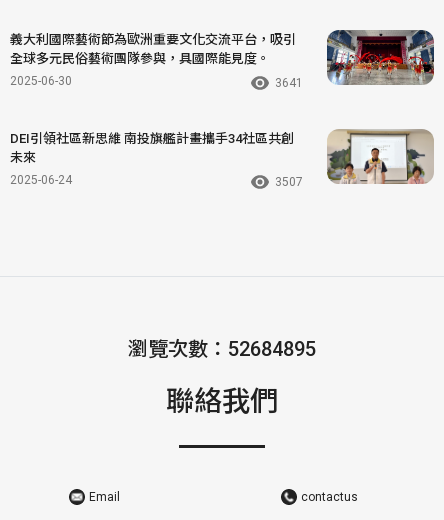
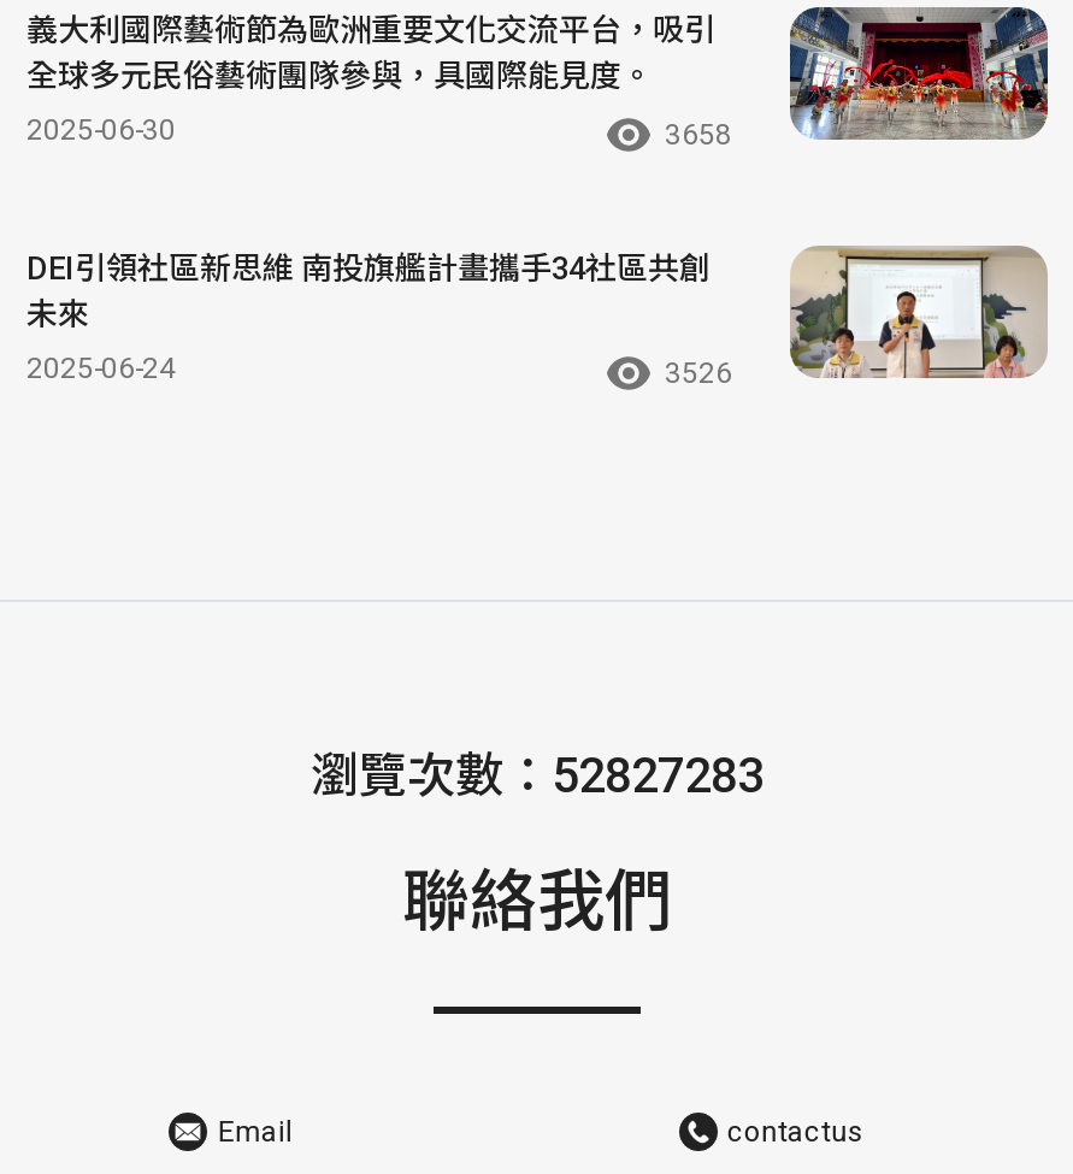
[275,76,303,90] 3641 -> [665,118,732,151] 3658
[275,175,303,189] 3507 -> [665,356,732,390] 3526
[128,337,316,361] 瀏覽次數：52684895 -> [311,748,764,805] 瀏覽次數：52827283

